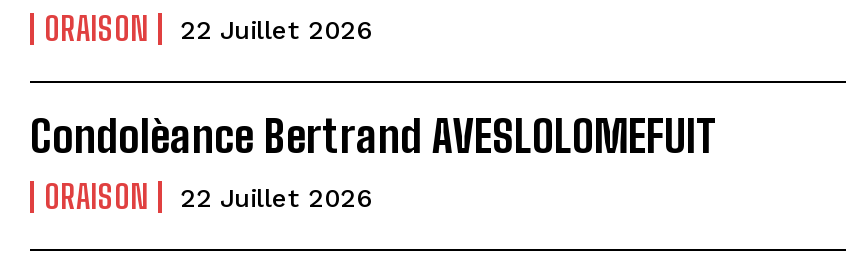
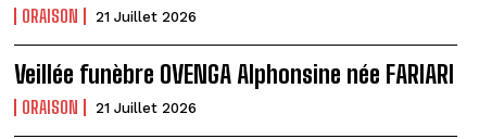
[44,9,372,47] ORAISON 22 Juillet 2026 -> [22,6,197,26] ORAISON 21 Juillet 2026
[30,109,718,163] Condolèance Bertrand AVESLOLOMEFUIT -> [14,60,454,89] Veillée funèbre OVENGA Alphonsine née FARIARI
[44,177,372,215] ORAISON 22 Juillet 2026 -> [22,97,197,117] ORAISON 21 Juillet 2026

